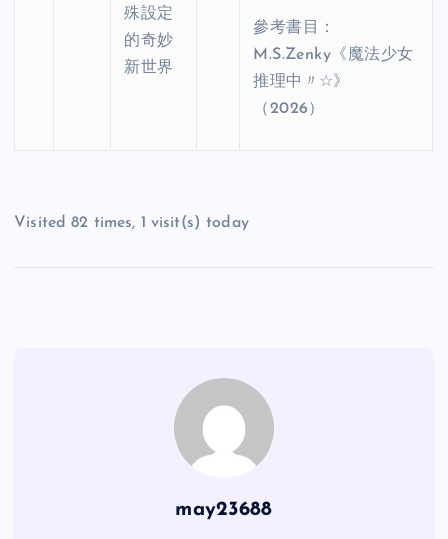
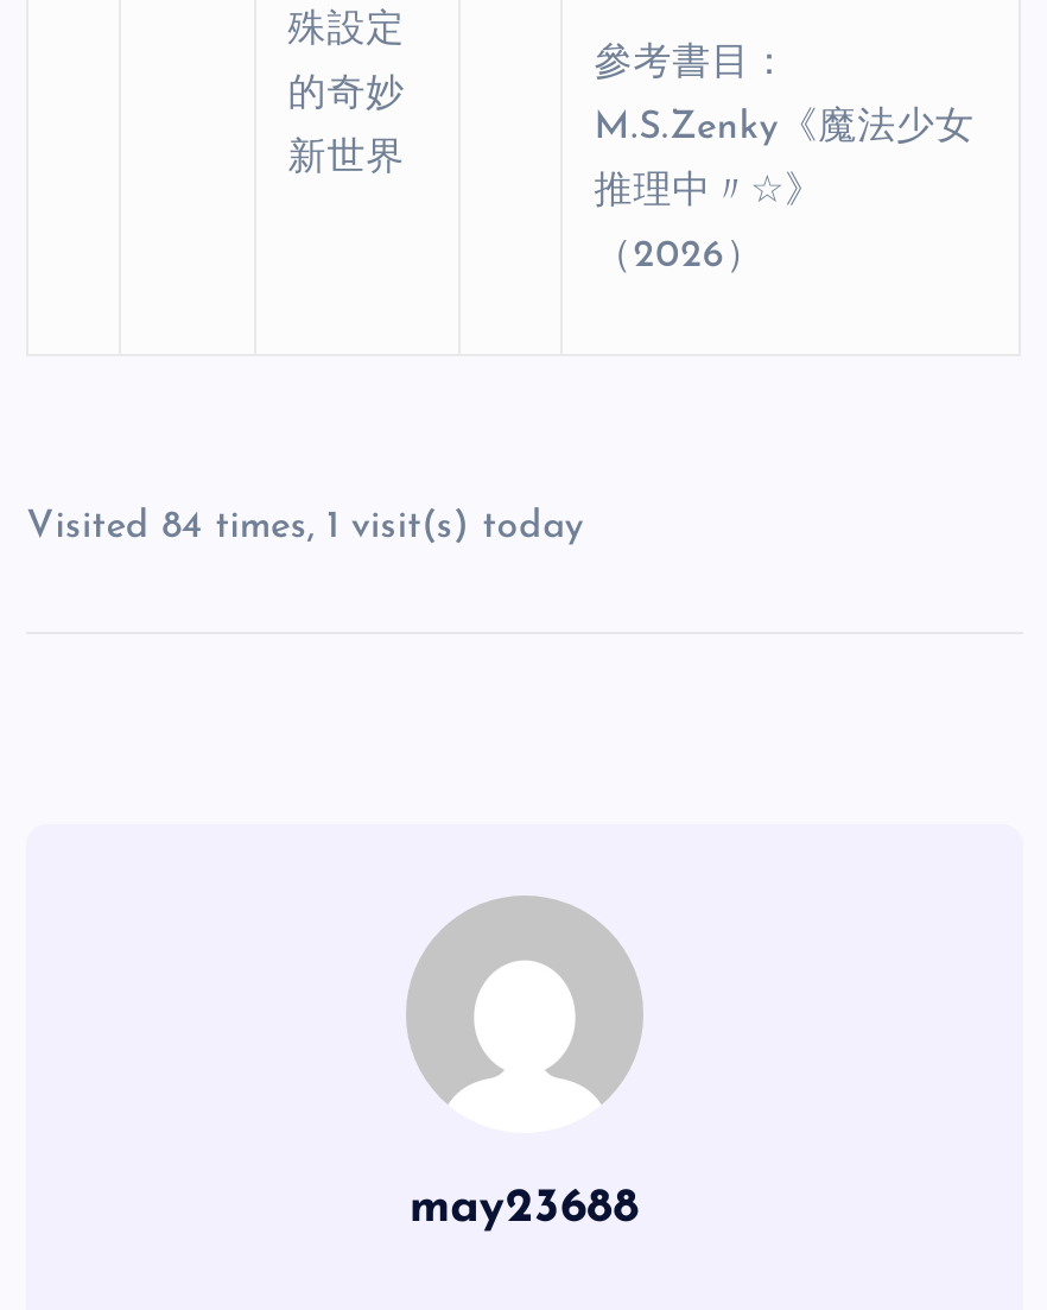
[14,215,249,231] Visited 82 times, 1 visit(s) today -> [26,507,584,545] Visited 84 times, 1 visit(s) today

